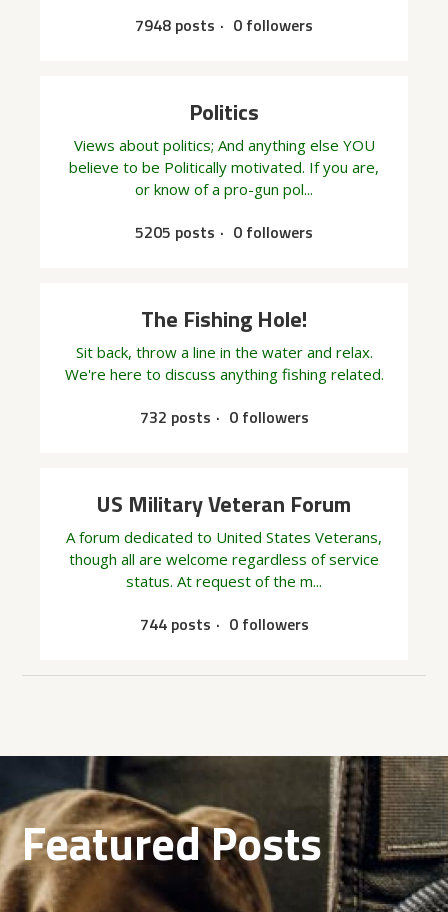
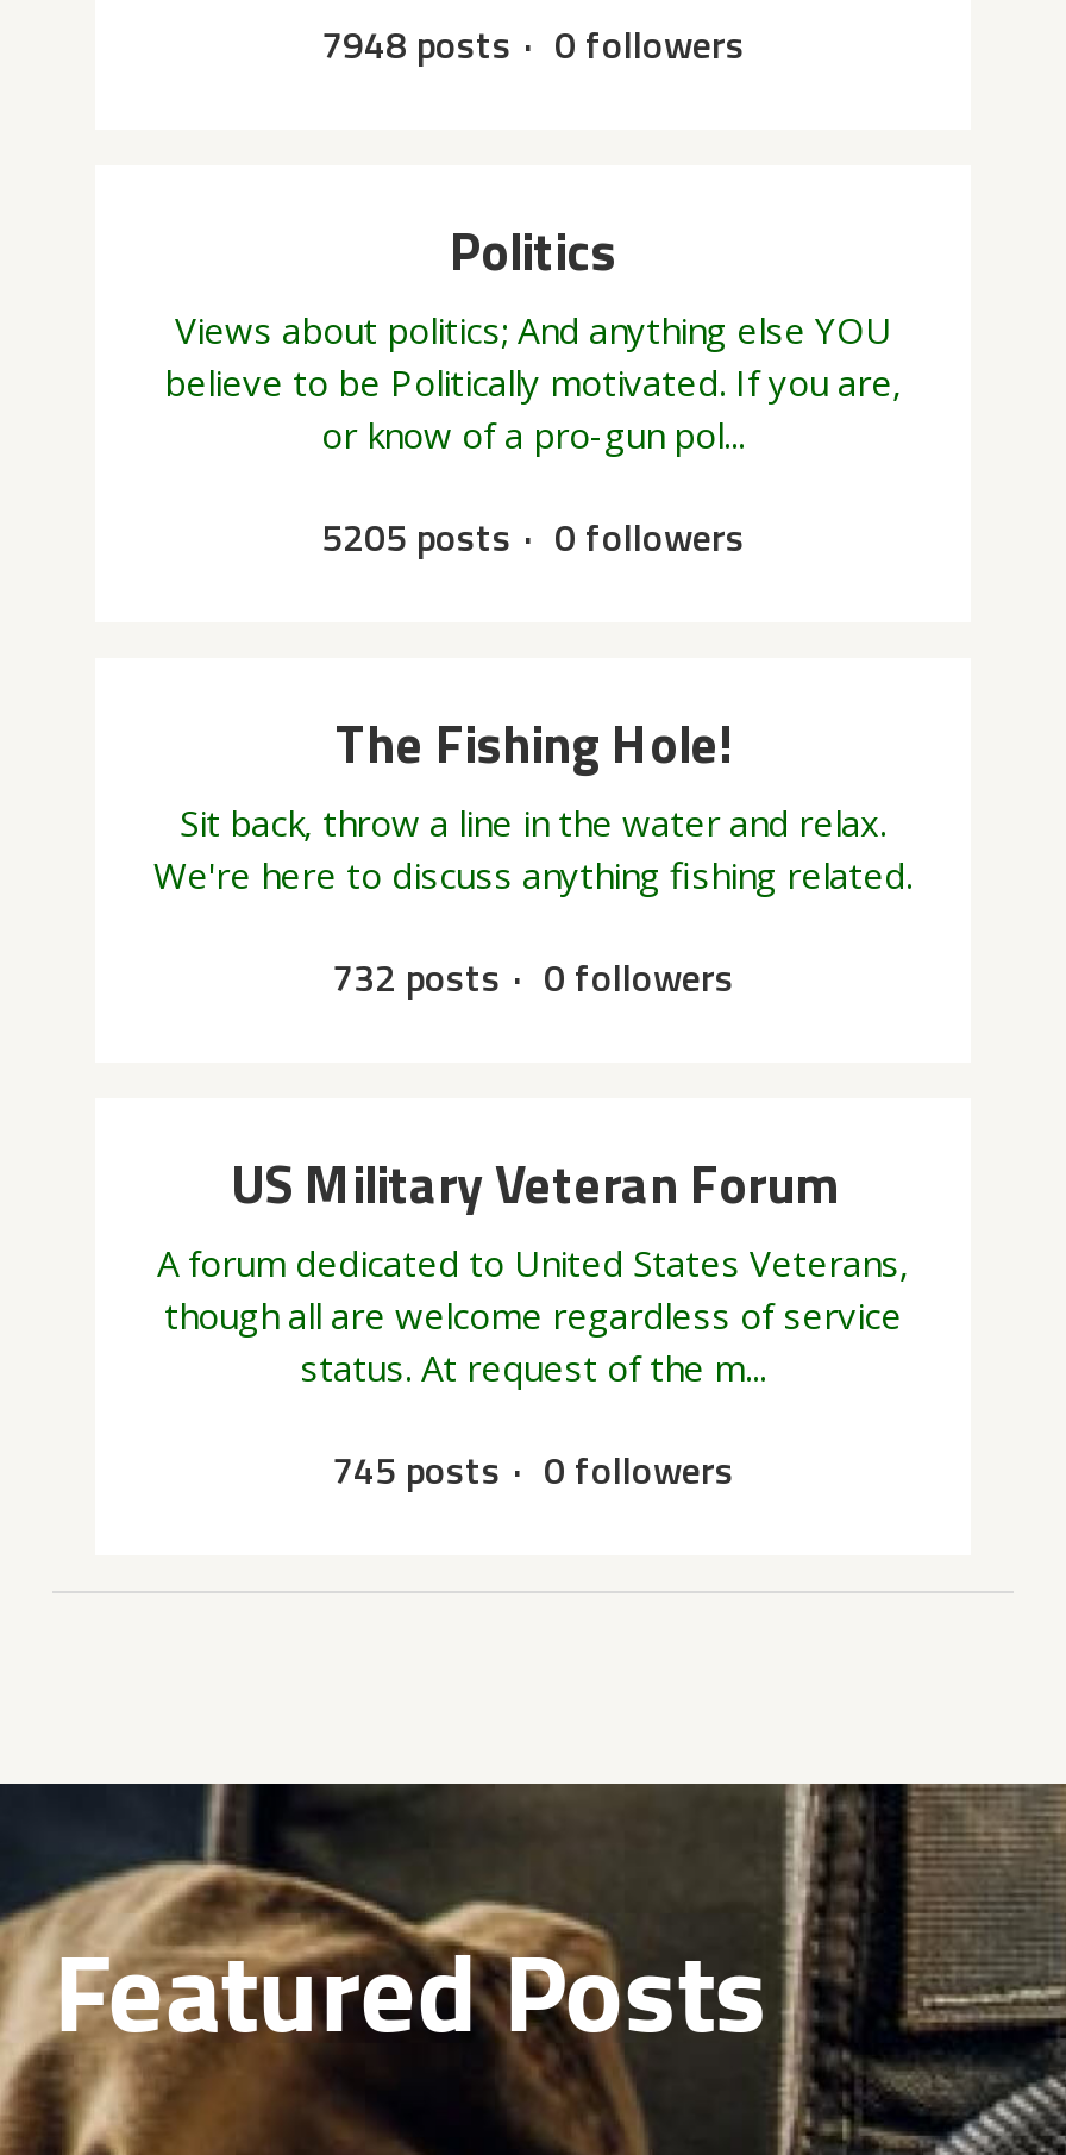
[139,612,308,636] 744 posts 0 followers -> [332,1441,734,1498] 745 posts 0 followers

